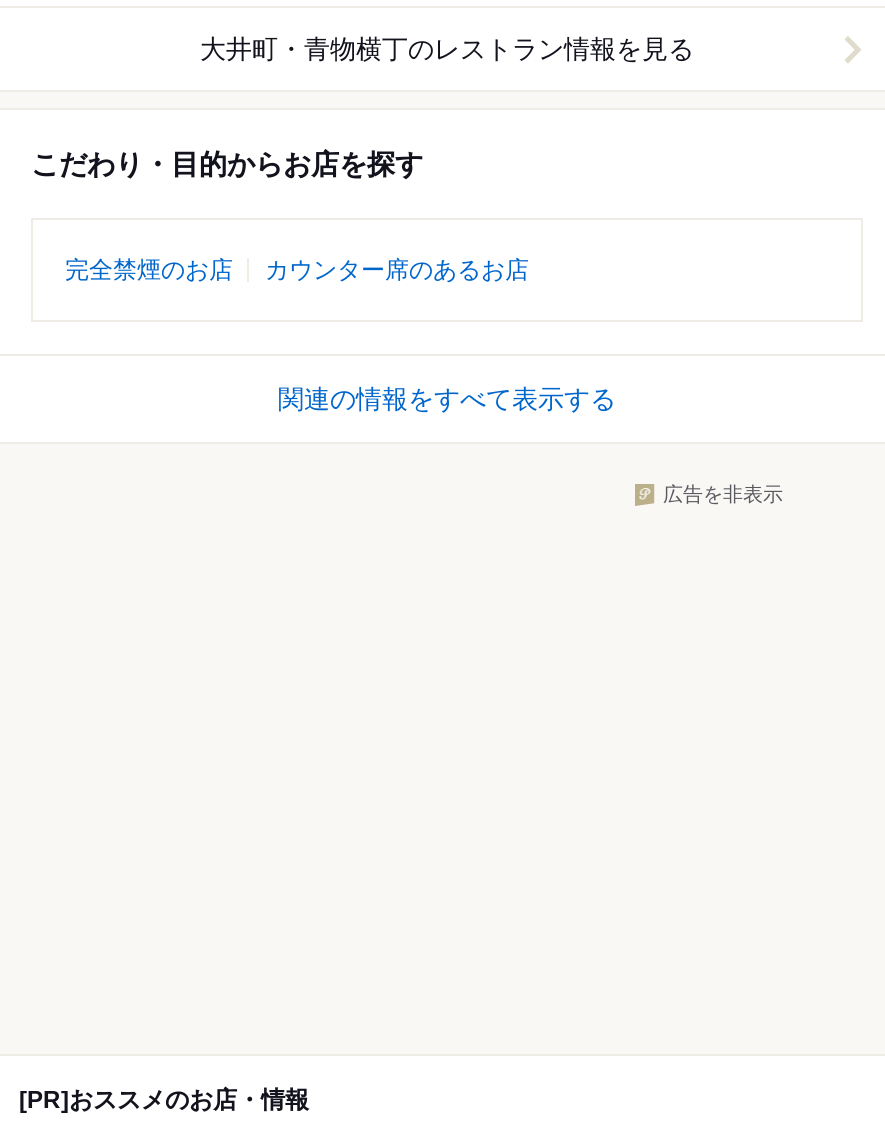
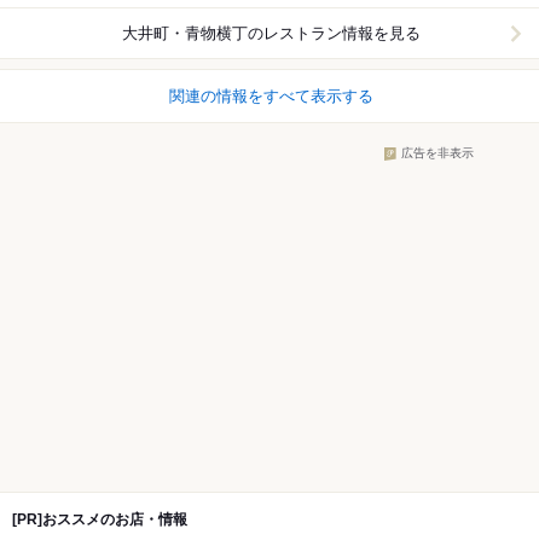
[31,149,529,285] こだわり・目的からお店を探す | 完全禁煙のお店 | カウンター席のあるお店 -> none

